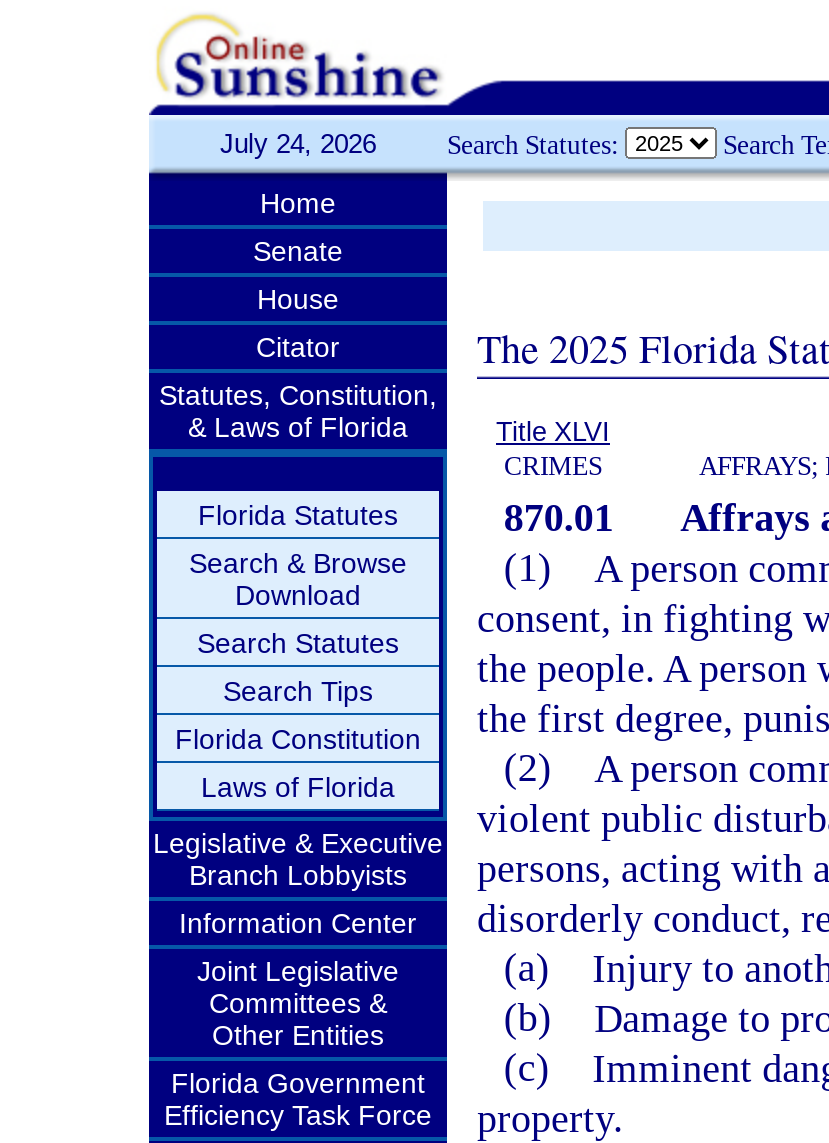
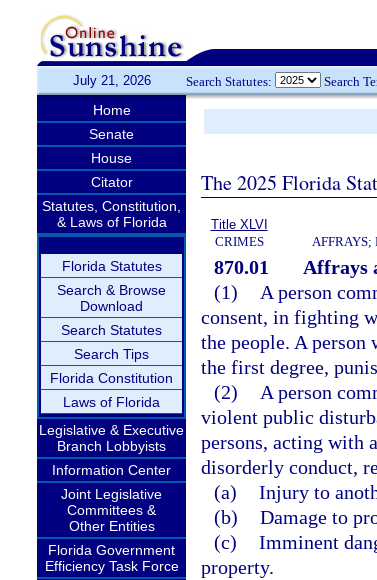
[220,129,376,159] July 24, 2026 -> [72,73,150,88] July 21, 2026

